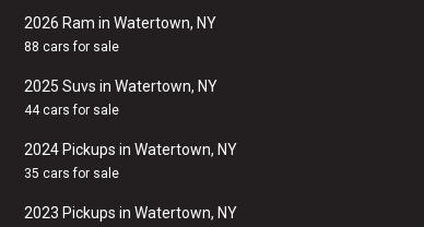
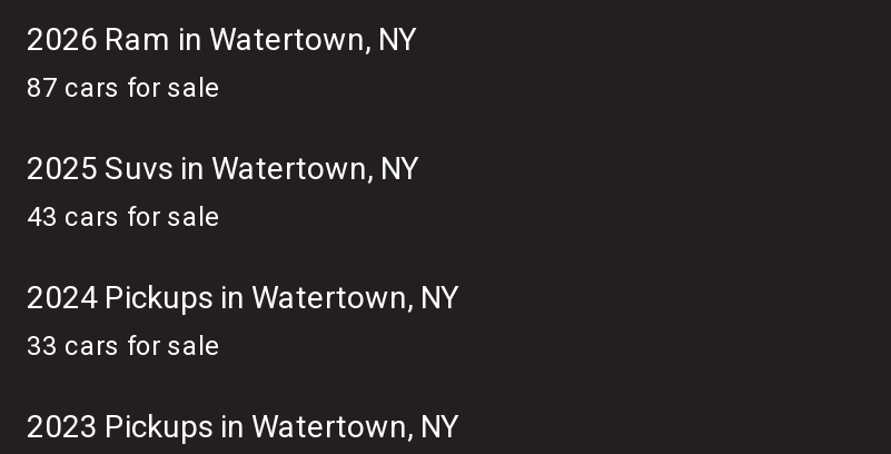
[24,39,119,55] 88 cars for sale -> [27,72,220,103] 87 cars for sale
[24,103,119,118] 44 cars for sale -> [27,201,220,233] 43 cars for sale
[24,166,119,181] 35 cars for sale -> [27,330,220,362] 33 cars for sale

